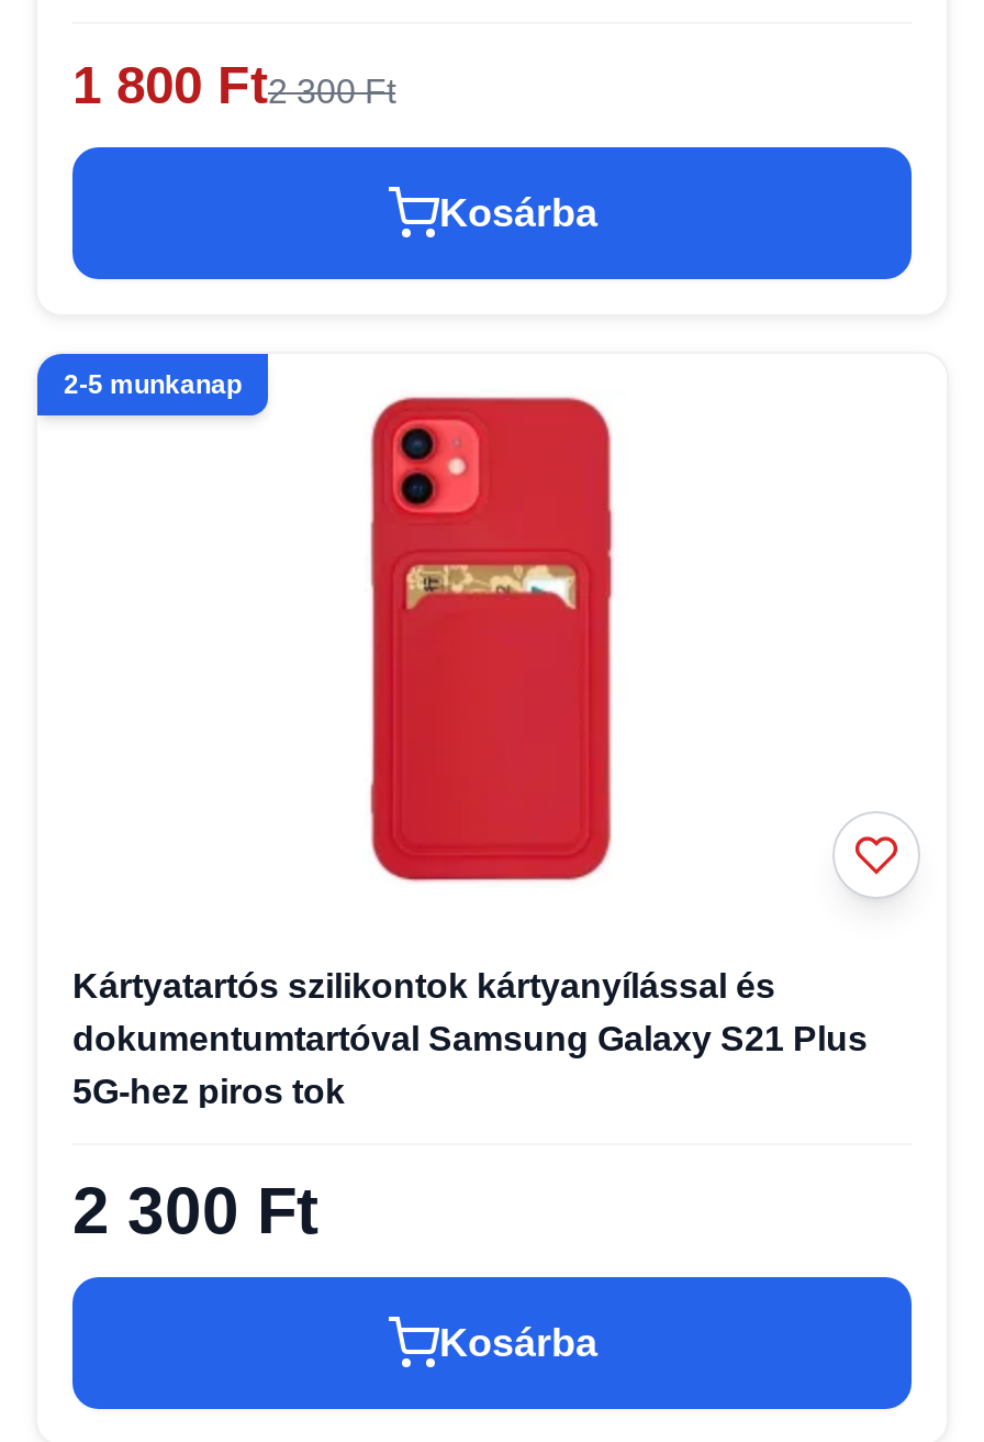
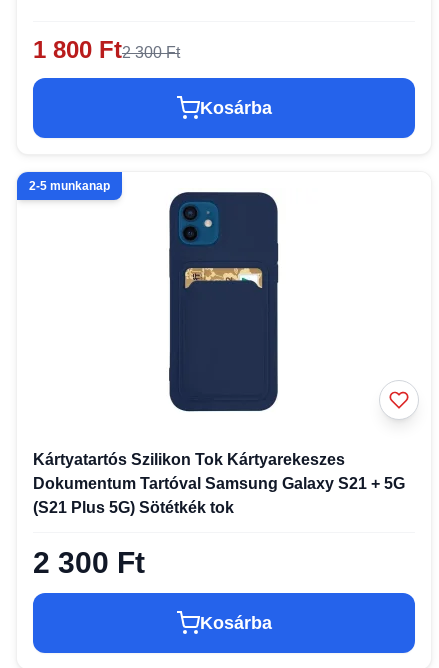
[72,396,868,1109] [image] | Kártyatartós szilikontok kártyanyílással és | dokumentumtartóval Samsung Galaxy S21 Plus | 5G-hez piros tok -> [33,191,405,516] [image] | Kártyatartós Szilikon Tok Kártyarekeszes | Dokumentum Tartóval Samsung Galaxy S21 + 5G | (S21 Plus 5G) Sötétkék tok

